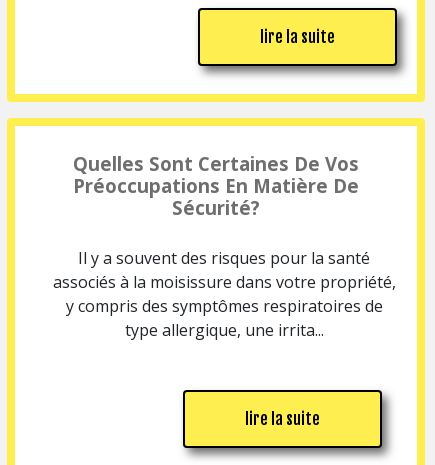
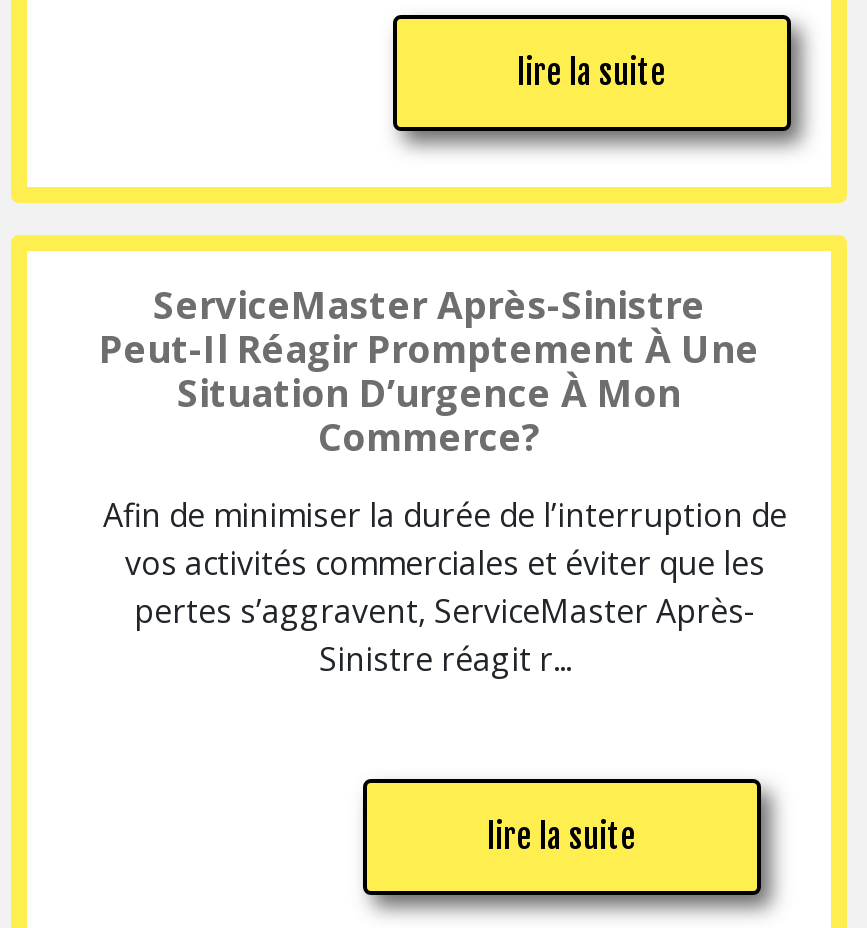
[73,151,359,220] Quelles Sont Certaines De Vos | Préoccupations En Matière De | Sécurité? -> [99,279,759,461] ServiceMaster Après-Sinistre | Peut-Il Réagir Promptement À Une | Situation D’urgence À Mon | Commerce?
[52,247,395,341] Il y a souvent des risques pour la santé | associés à la moisissure dans votre propriété, | y compris des symptômes respiratoires de | type allergique, une irrita... -> [103,493,787,681] Afin de minimiser la durée de l’interruption de | vos activités commerciales et éviter que les | pertes s’aggravent, ServiceMaster Après- | Sinistre réagit r...

